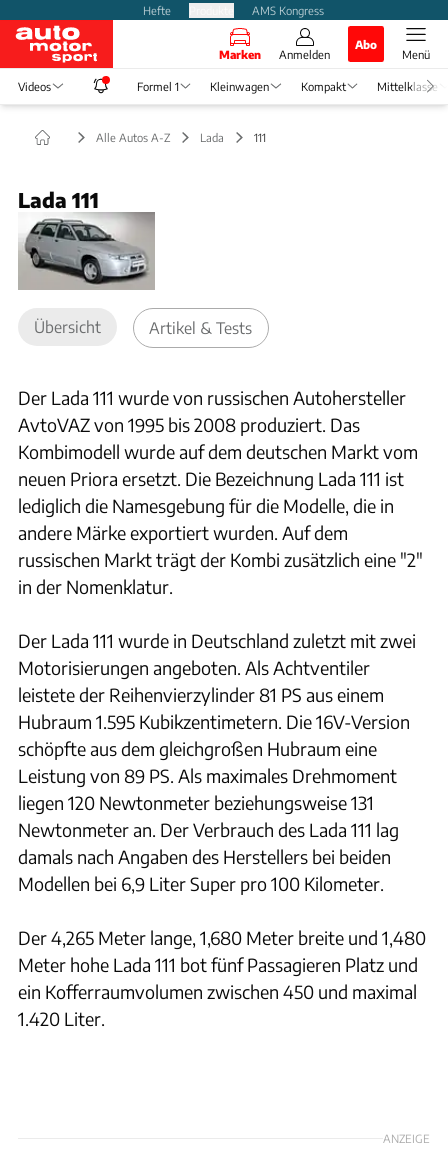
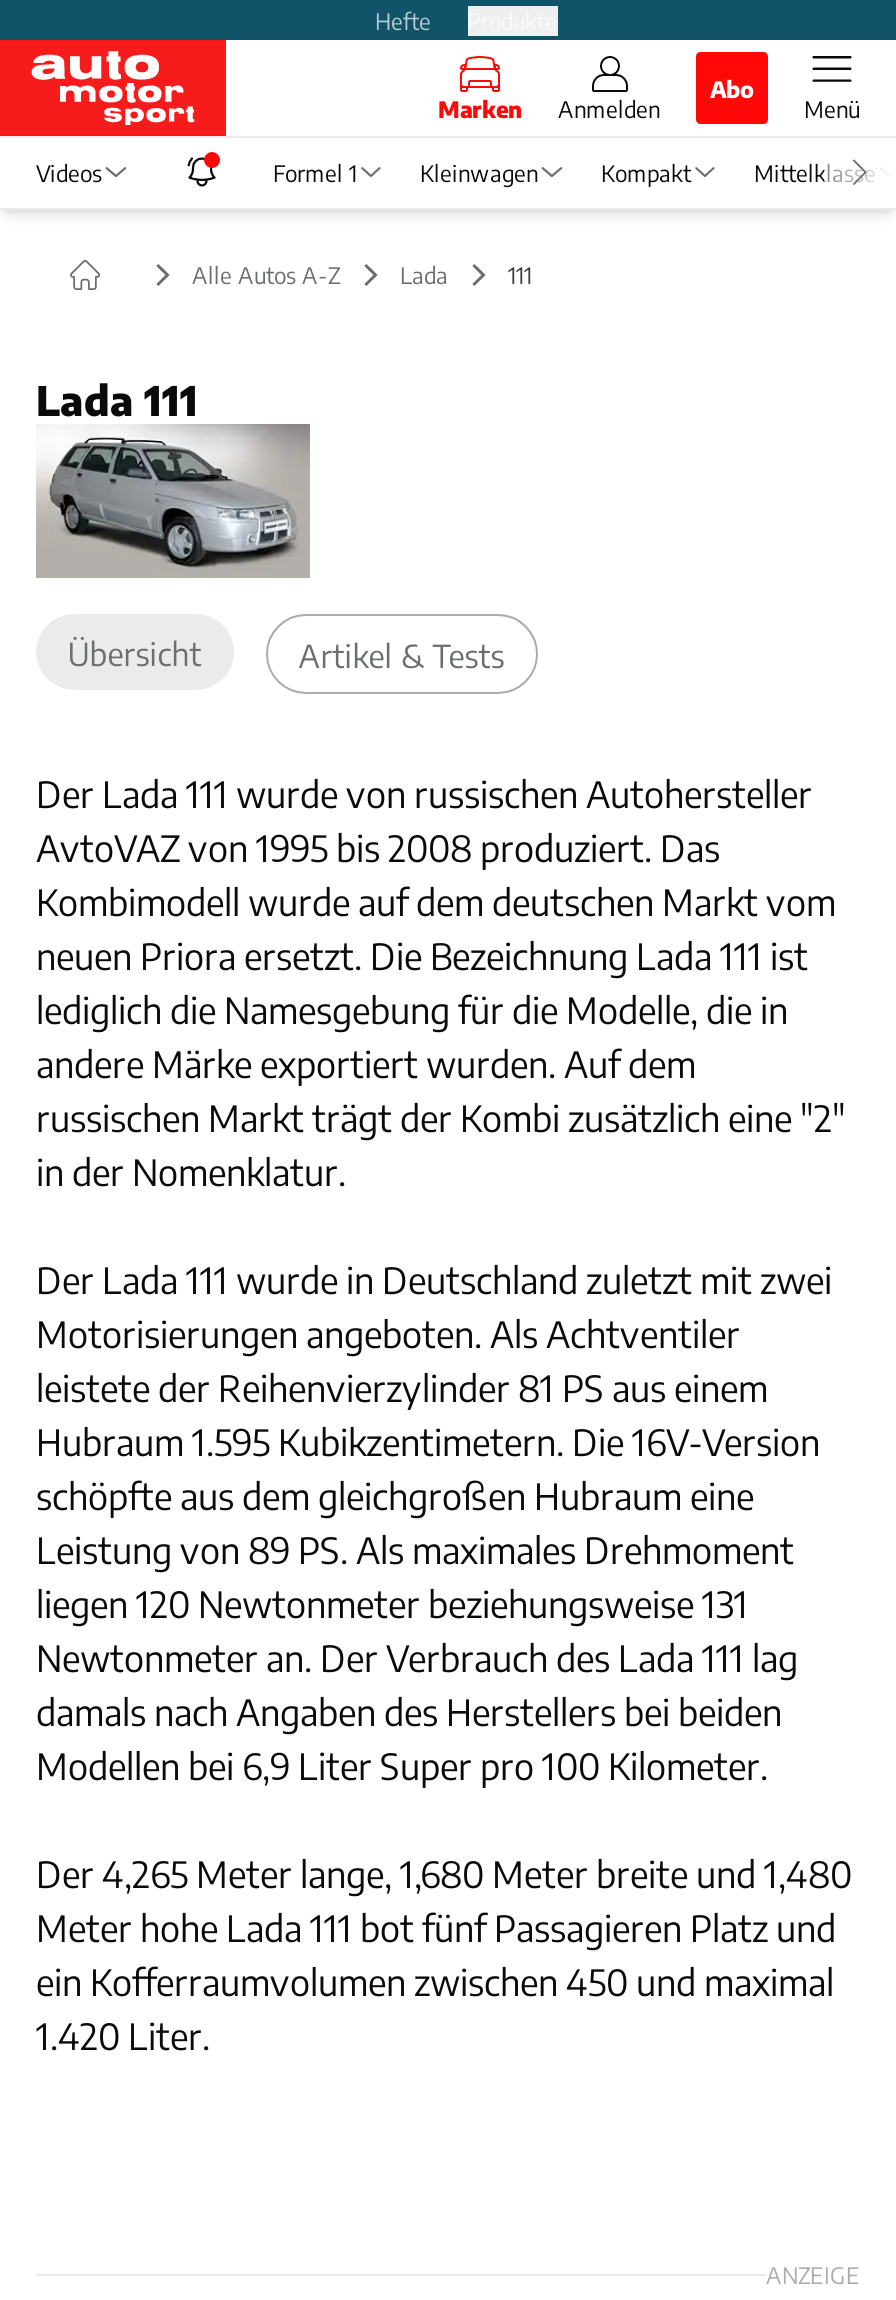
[251,2,323,16] AMS Kongress -> none

